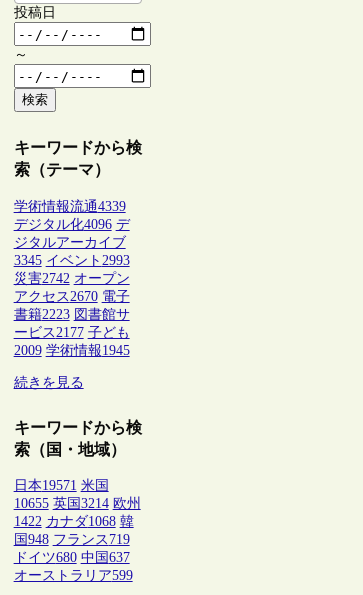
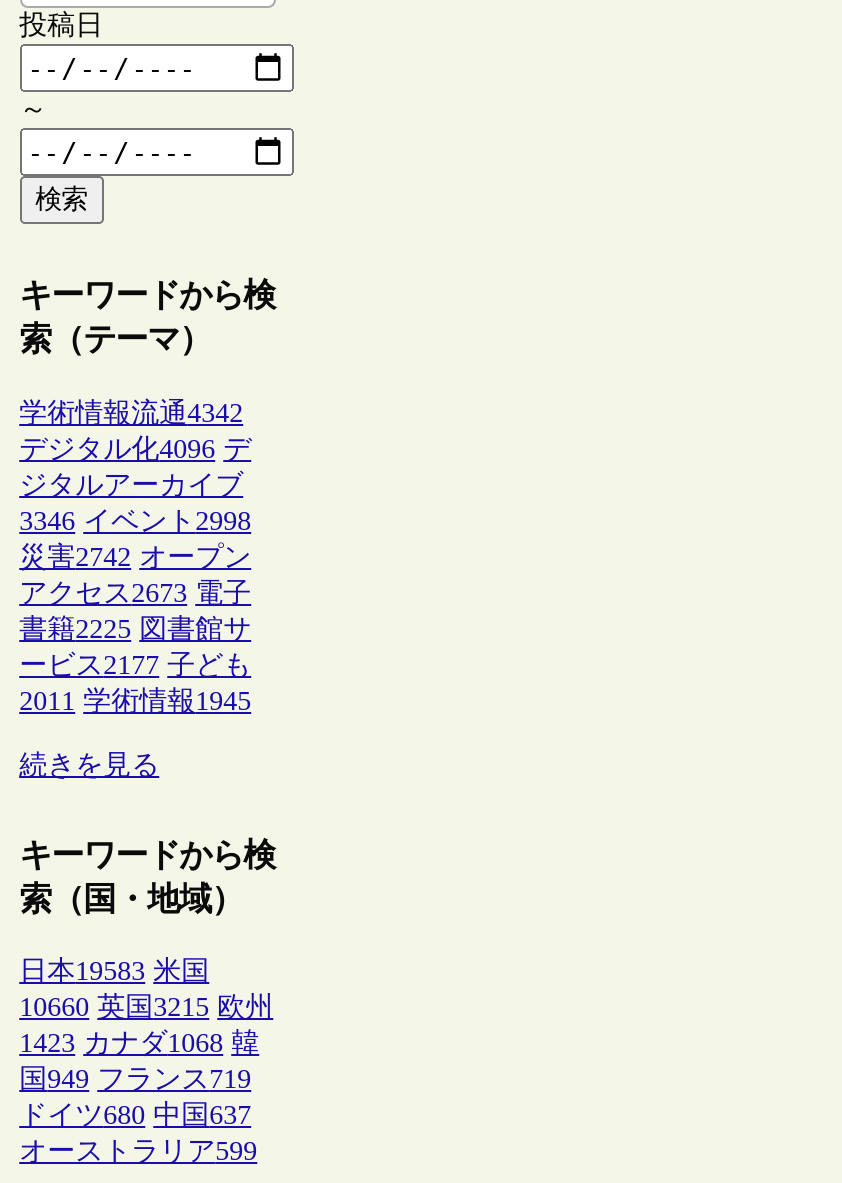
[14,199,126,214] 学術情報流通4339 -> [19,397,243,427] 学術情報流通4342
[14,253,130,268] 3345 イベント2993 -> [19,505,251,535] 3346 イベント2998
[14,289,130,304] アクセス2670 電子 -> [19,577,251,607] アクセス2673 電子
[14,307,130,322] 書籍2223 図書館サ -> [19,613,251,643] 書籍2225 図書館サ
[14,343,130,358] 2009 学術情報1945 -> [19,685,251,715] 2011 学術情報1945
[14,478,109,493] 日本19571 米国 -> [19,956,209,986] 日本19583 米国
[14,496,141,511] 10655 英国3214 欧州 -> [19,992,273,1022] 10660 英国3215 欧州
[14,514,134,529] 1422 カナダ1068 韓 -> [19,1028,259,1058] 1423 カナダ1068 韓
[14,532,130,547] 国948 フランス719 -> [19,1064,251,1094] 国949 フランス719

